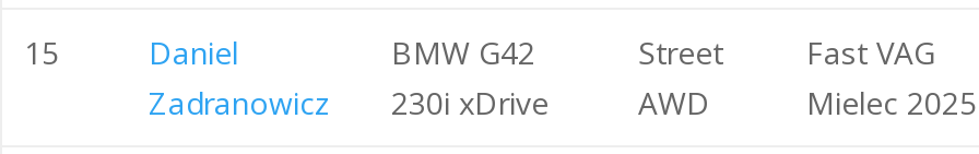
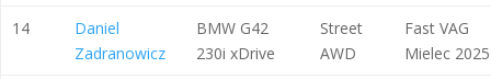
[24,32,59,73] 15 -> [12,18,30,38] 14

